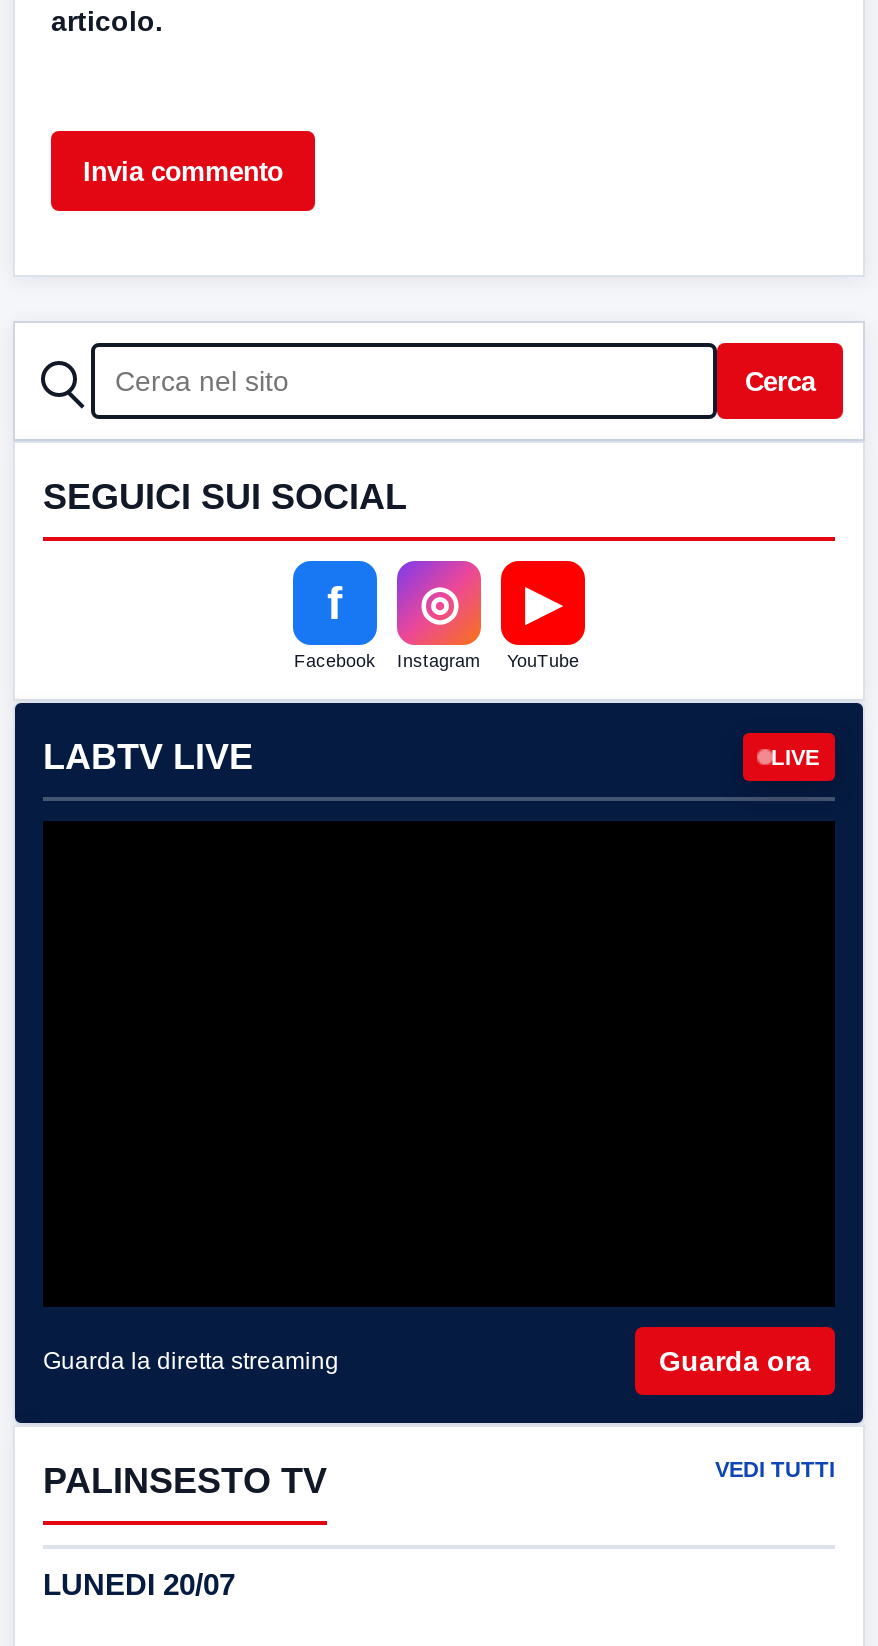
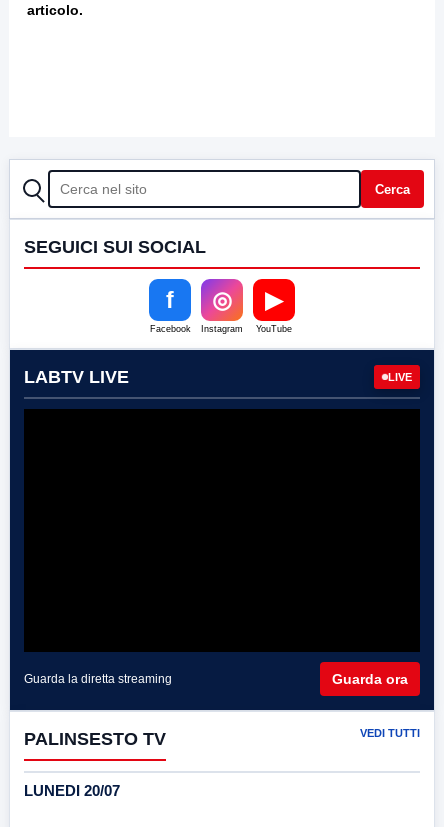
[49,128,317,214] [image] -> none

